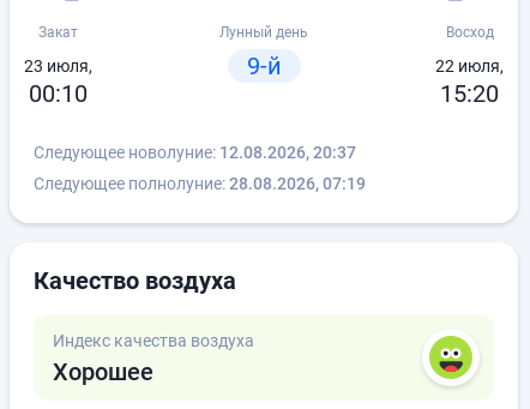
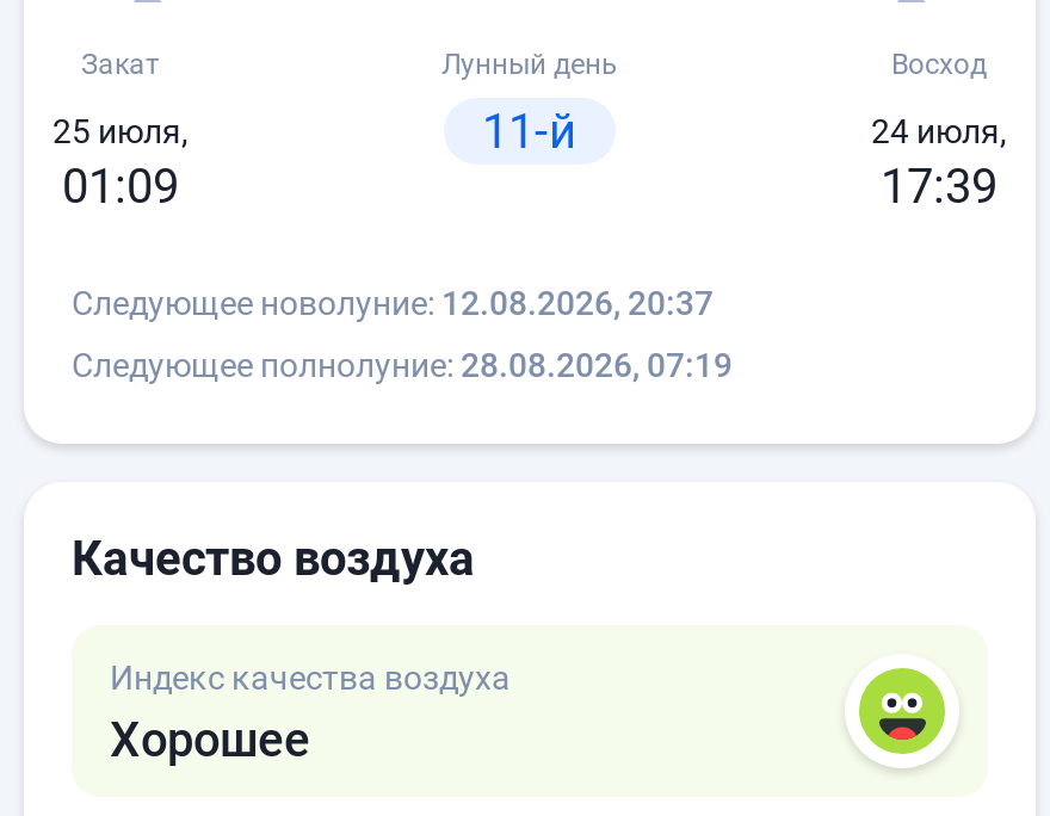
[24,56,92,76] 23 июля, -> [52,112,189,150] 25 июля,
[246,52,281,80] 9-й -> [482,103,577,160] 11-й
[435,56,504,76] 22 июля, -> [871,112,1007,150] 24 июля,
[29,79,88,108] 00:10 -> [62,157,179,215] 01:09
[440,79,499,108] 15:20 -> [881,157,997,215] 17:39

